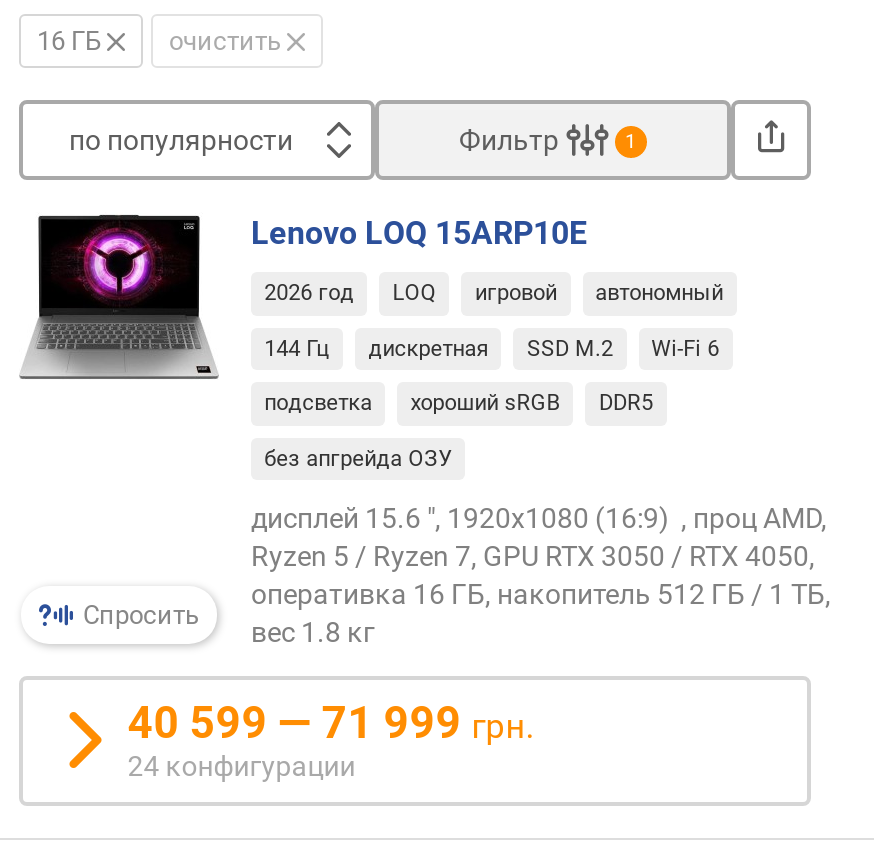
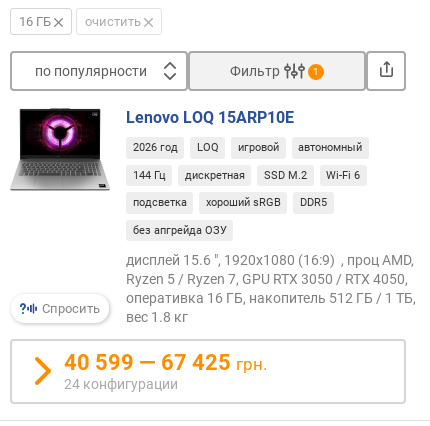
[127,699,533,749] 40 599 — 71 999 грн. -> [64,350,267,375] 40 599 — 67 425 грн.

